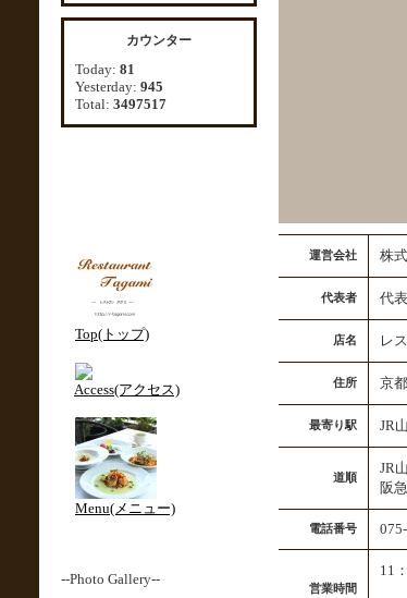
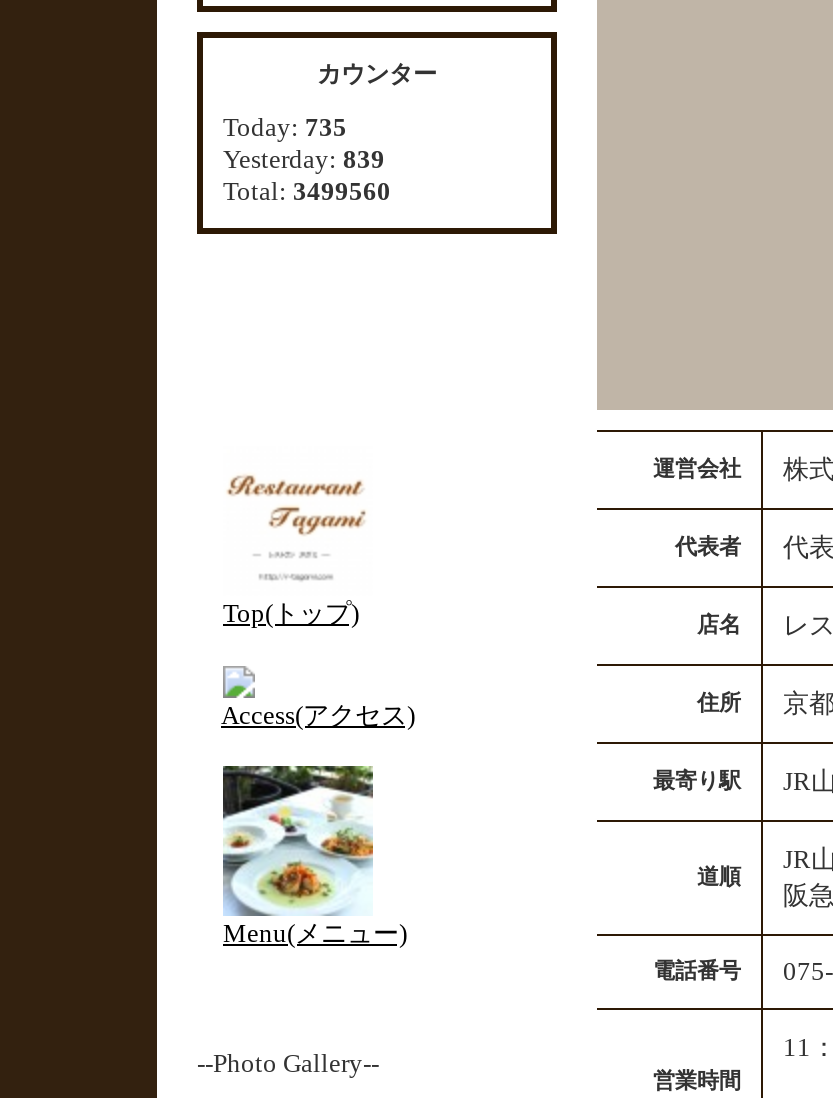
[75,61,135,77] Today: 81 -> [223,112,347,142] Today: 735
[75,78,163,95] Yesterday: 945 -> [223,144,385,174] Yesterday: 839
[75,96,166,112] Total: 3497517 -> [223,176,391,206] Total: 3499560

